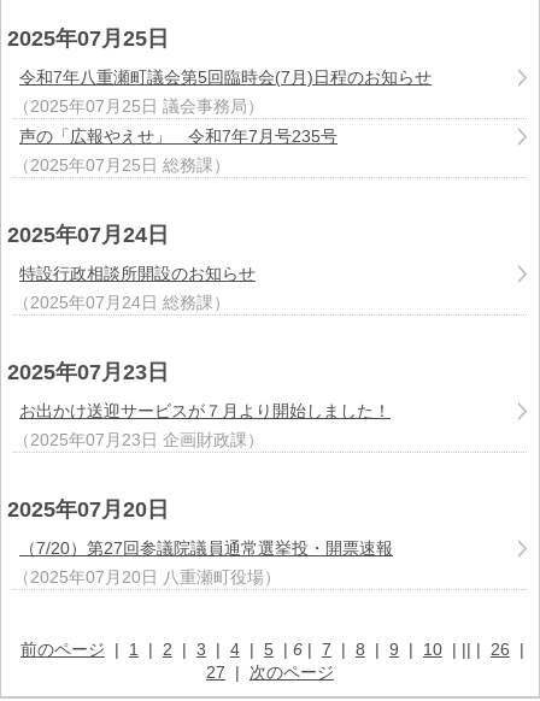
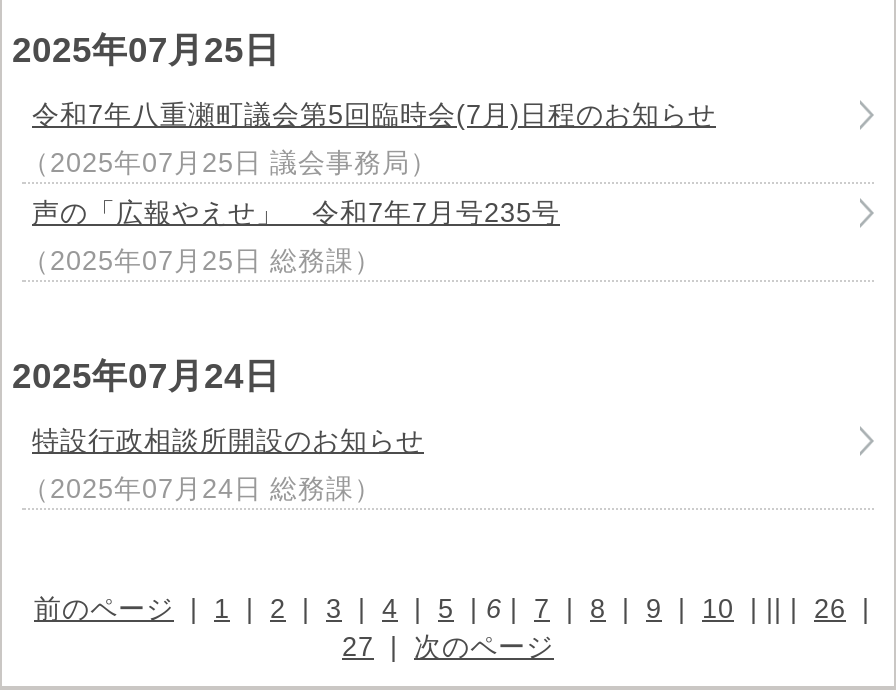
[7,360,393,587] 2025年07月23日 | お出かけ送迎サービスが７月より開始しました！ | （2025年07月23日 企画財政課） | 2025年07月20日 | （7/20）第27回参議院議員通常選挙投・開票速報 | （2025年07月20日 八重瀬町役場） -> none

